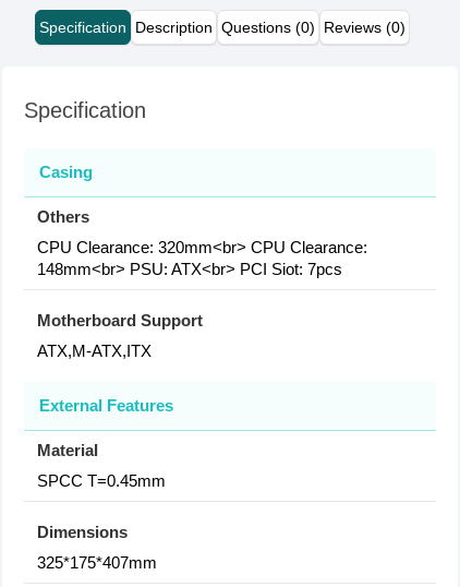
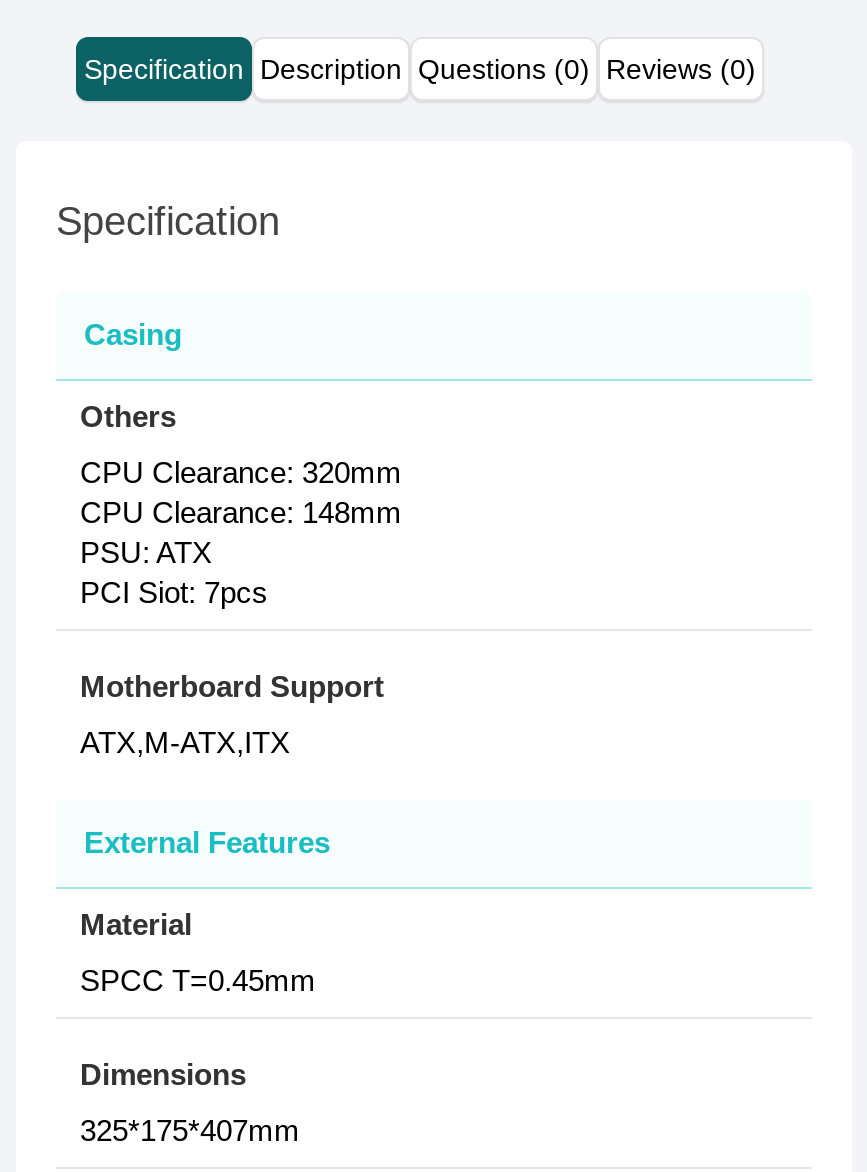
[37,238,367,278] CPU Clearance: 320mm<br> CPU Clearance: | 148mm<br> PSU: ATX<br> PCI Siot: 7pcs -> [80,455,402,609] CPU Clearance: 320mm | CPU Clearance: 148mm | PSU: ATX | PCI Siot: 7pcs

